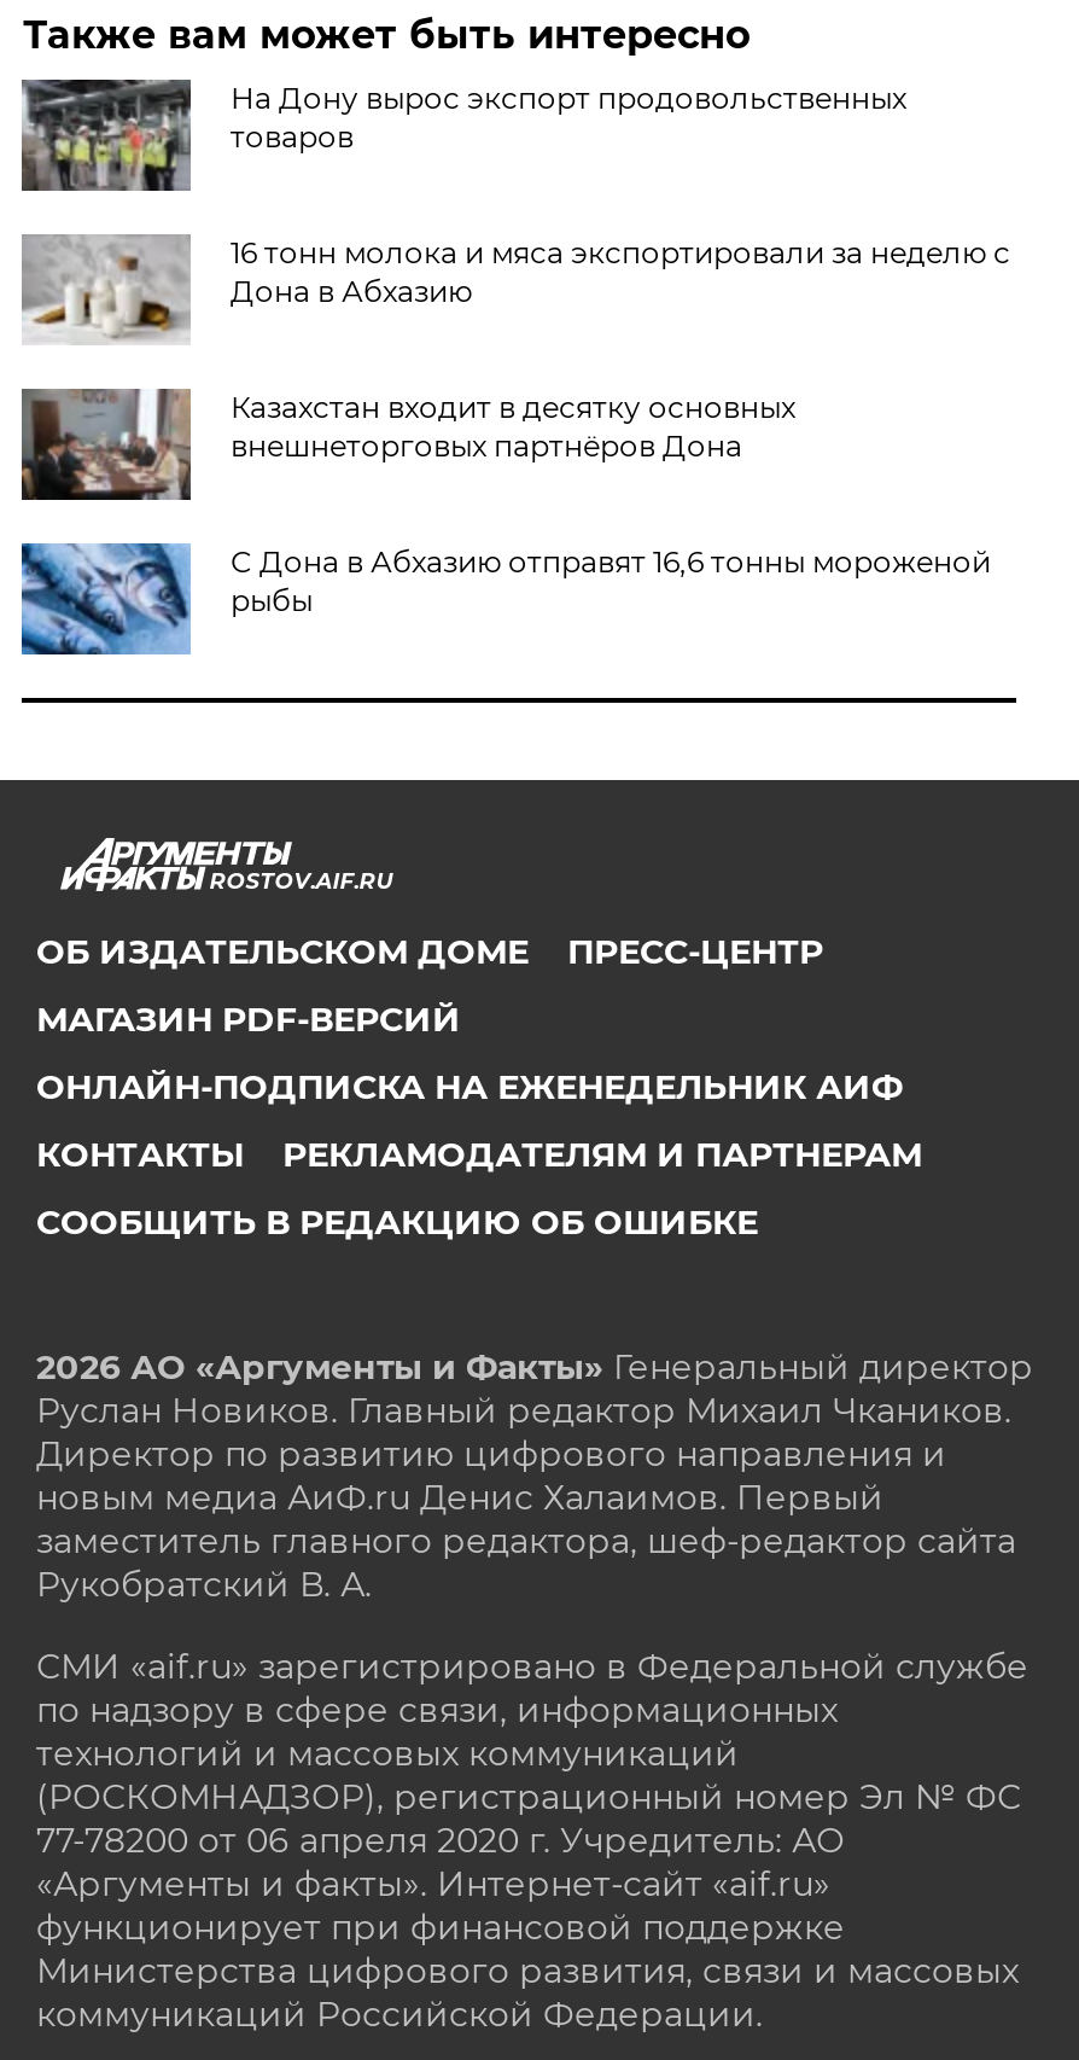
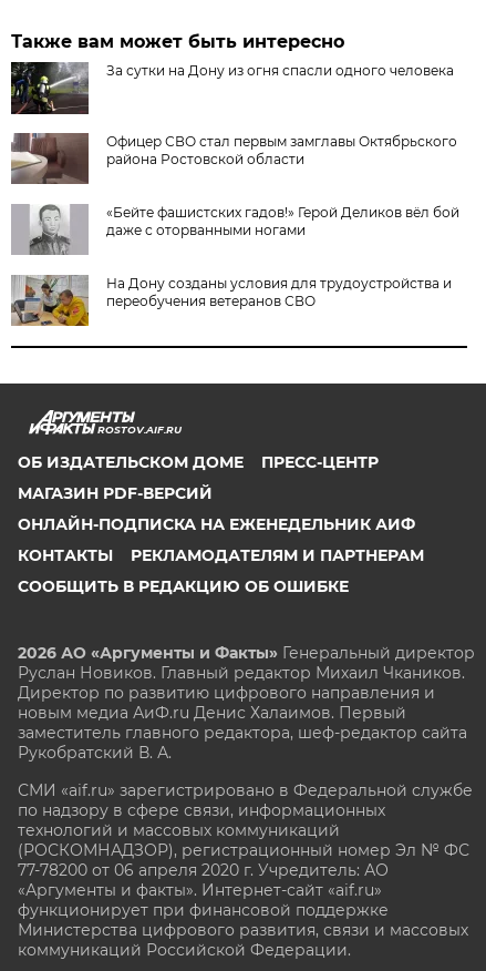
[19,77,906,193] [image] | На Дону вырос экспорт продовольственных | товаров -> [10,62,454,115] [image] | За сутки на Дону из огня спасли одного человека
[22,234,1010,345] [image] | 16 тонн молока и мяса экспортировали за неделю с | Дона в Абхазию -> [10,133,458,185] [image] | Офицер СВО стал первым замглавы Октябрьского | района Ростовской области
[22,386,795,502] [image] | Казахстан входит в десятку основных | внешнеторговых партнёров Дона -> [12,204,460,256] [image] | «Бейте фашистских гадов!» Герой Деликов вёл бой | даже с оторванными ногами
[19,541,991,657] [image] | С Дона в Абхазию отправят 16,6 тонны мороженой | рыбы -> [10,274,452,327] [image] | На Дону созданы условия для трудоустройства и | переобучения ветеранов СВО

